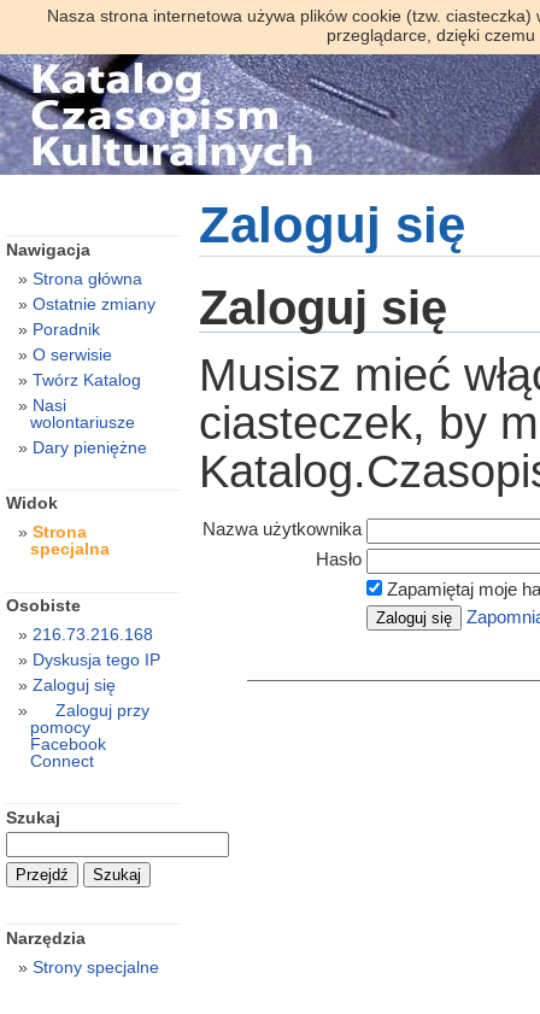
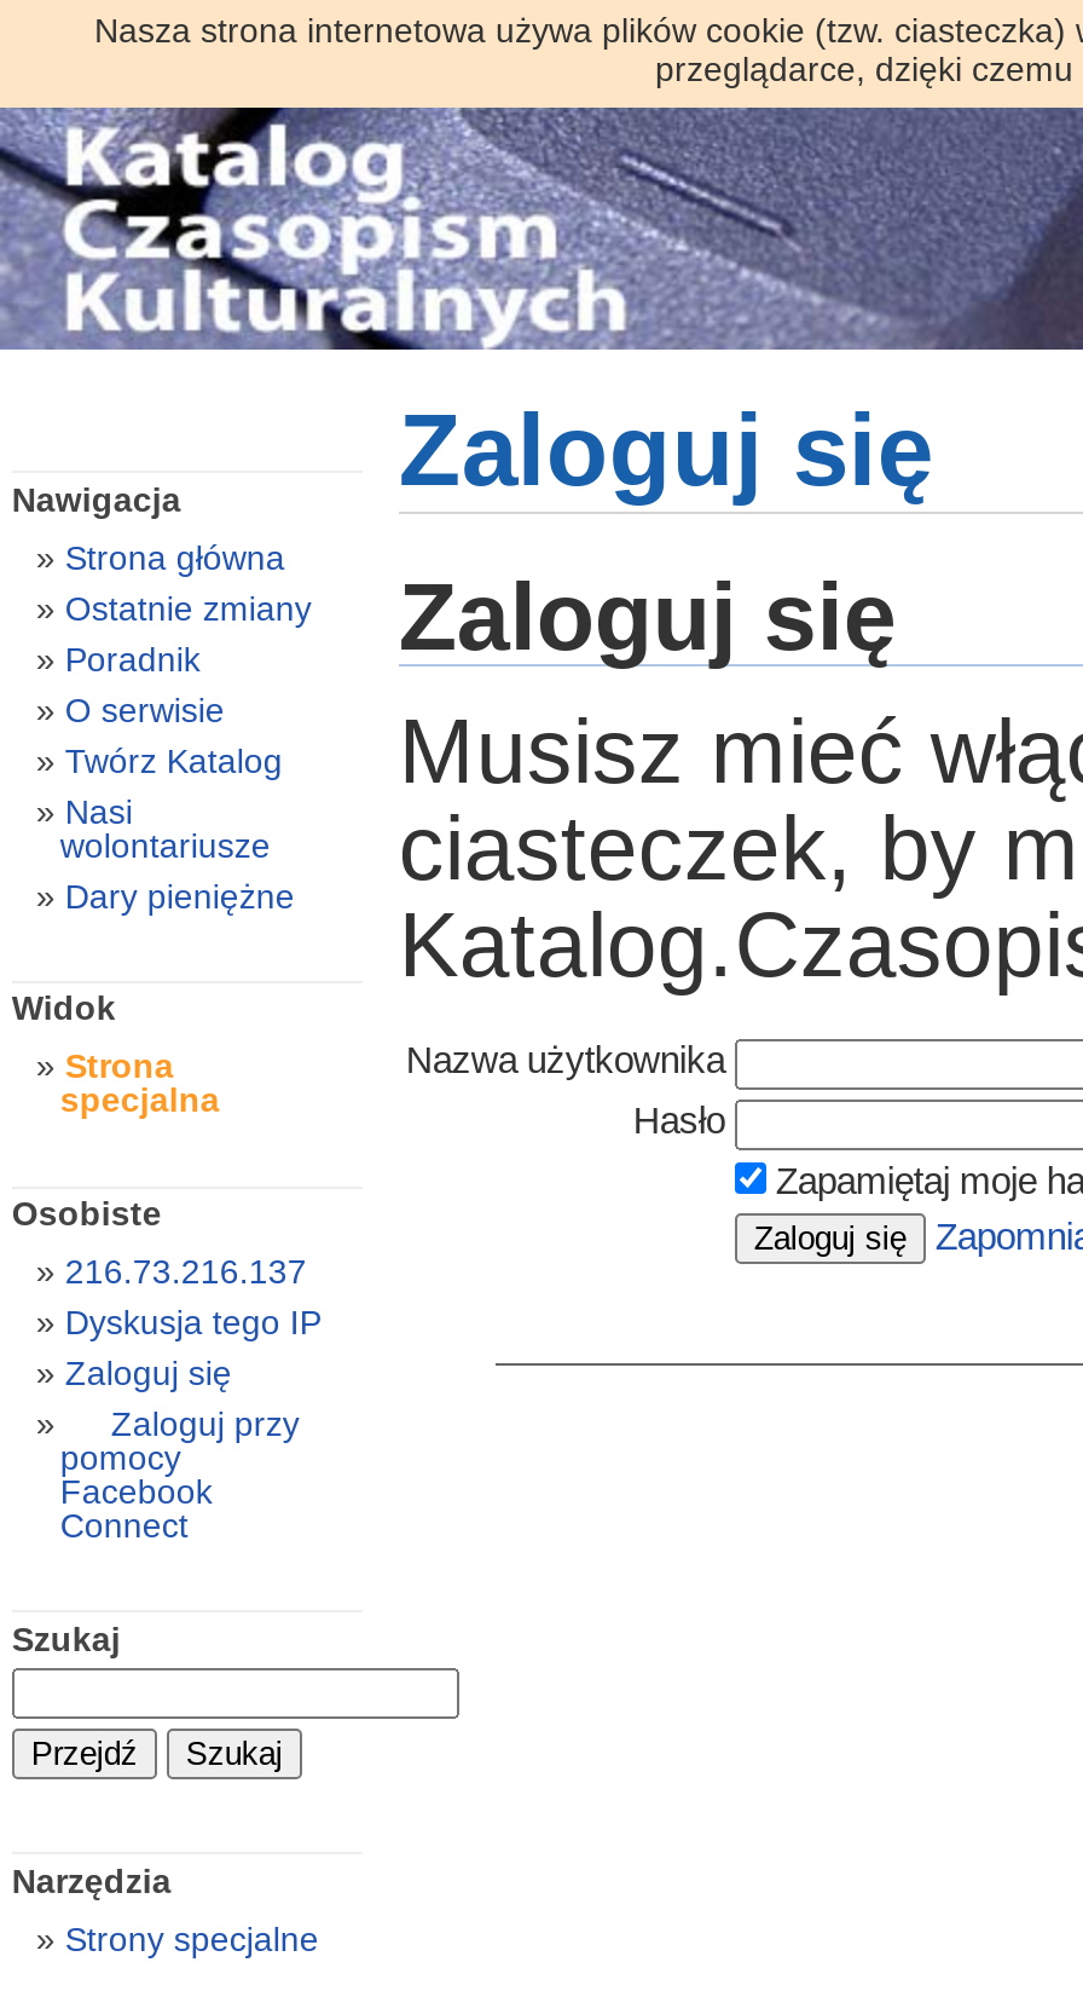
[32,625,153,644] 216.73.216.168 -> [65,1252,307,1291] 216.73.216.137

